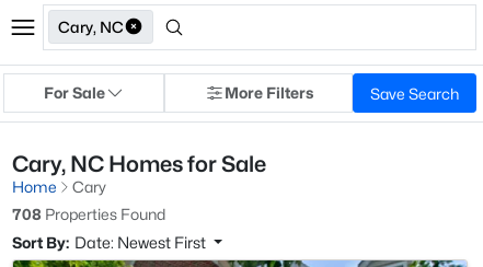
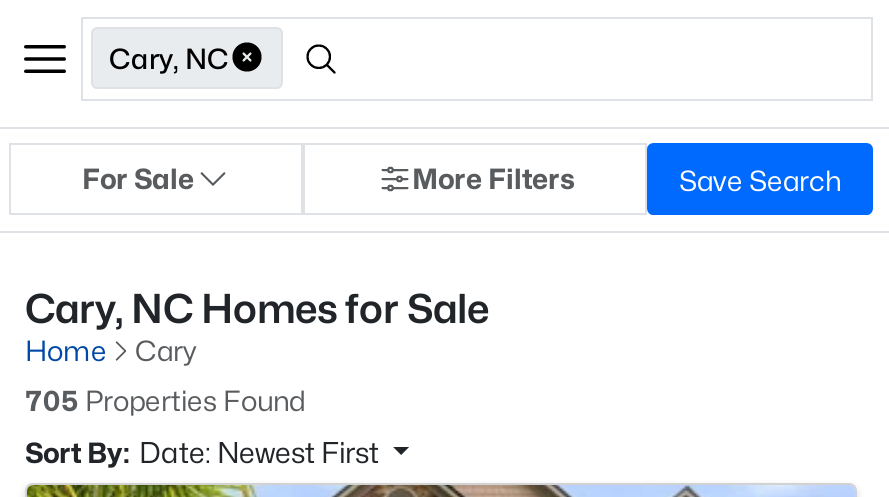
[12,205,165,223] 708 Properties Found -> [25,383,305,417] 705 Properties Found

